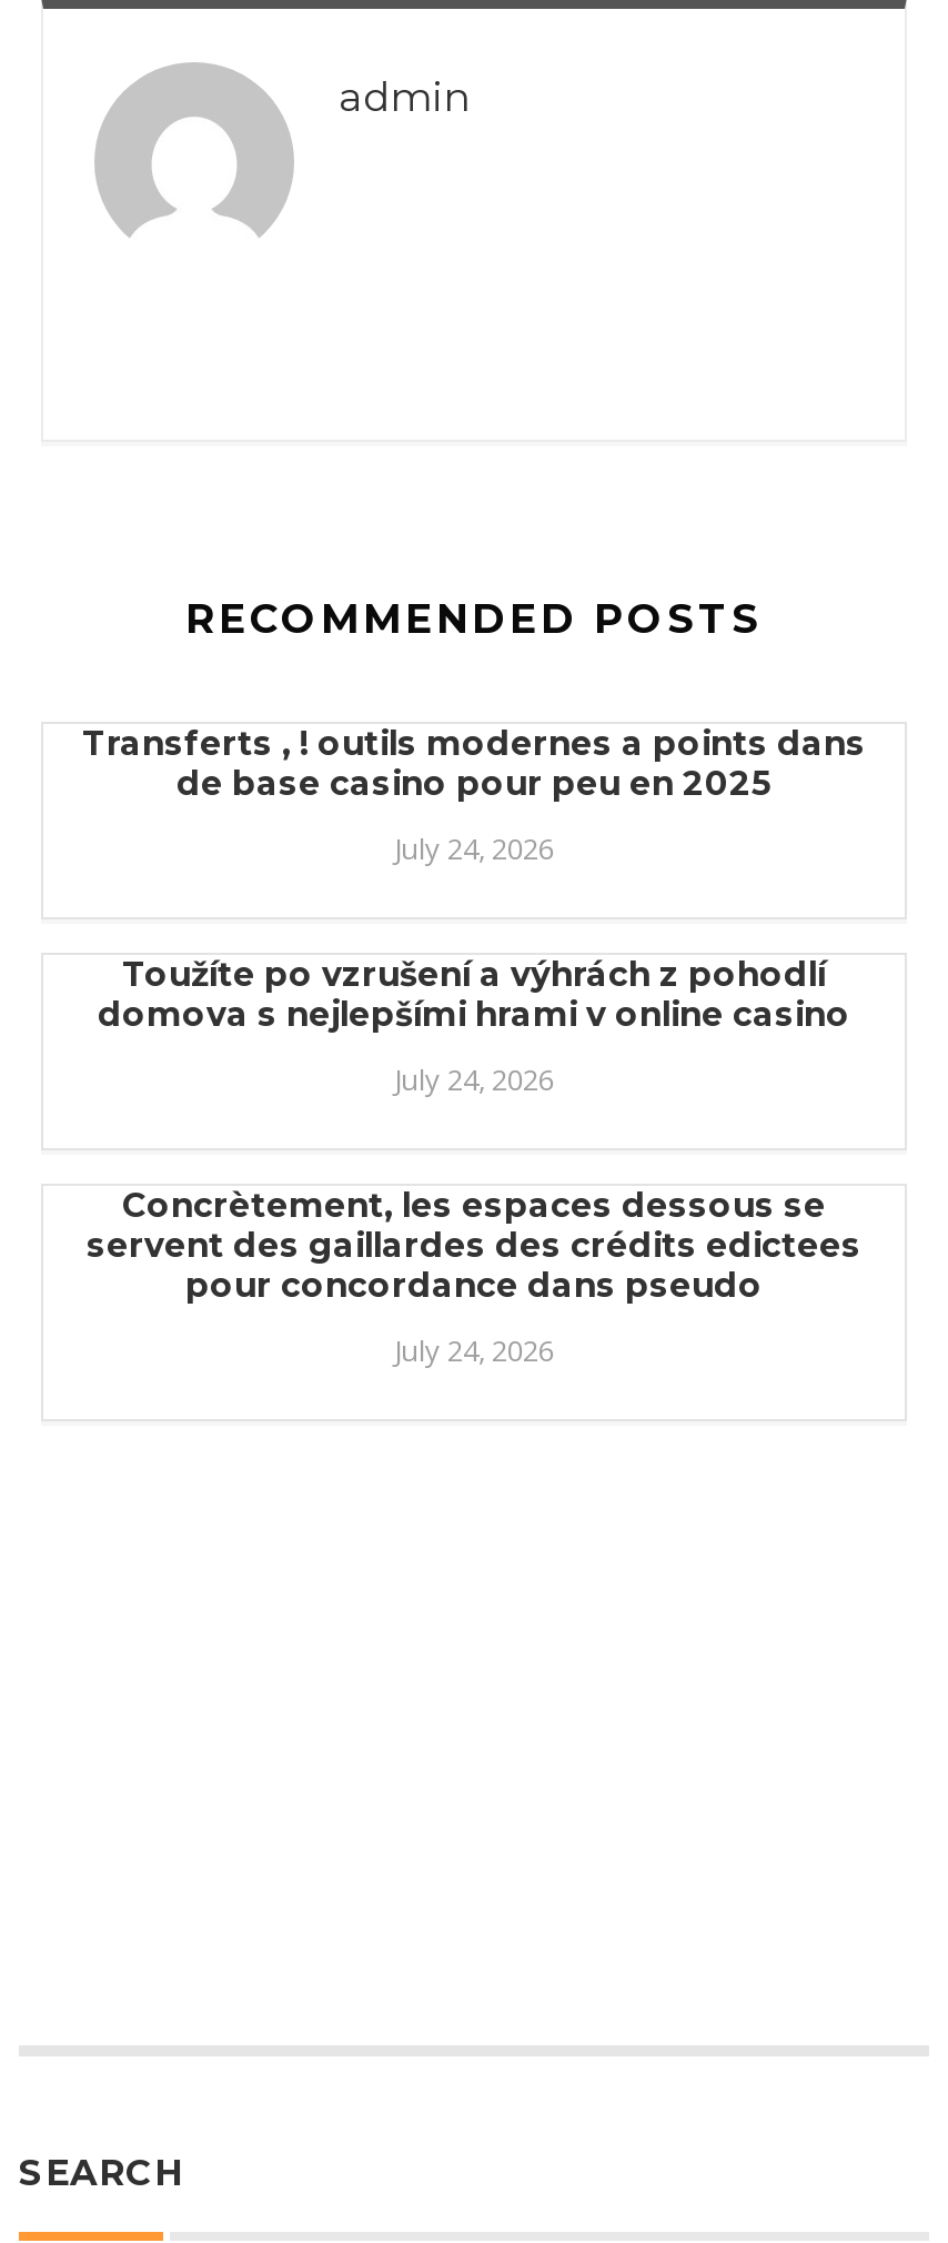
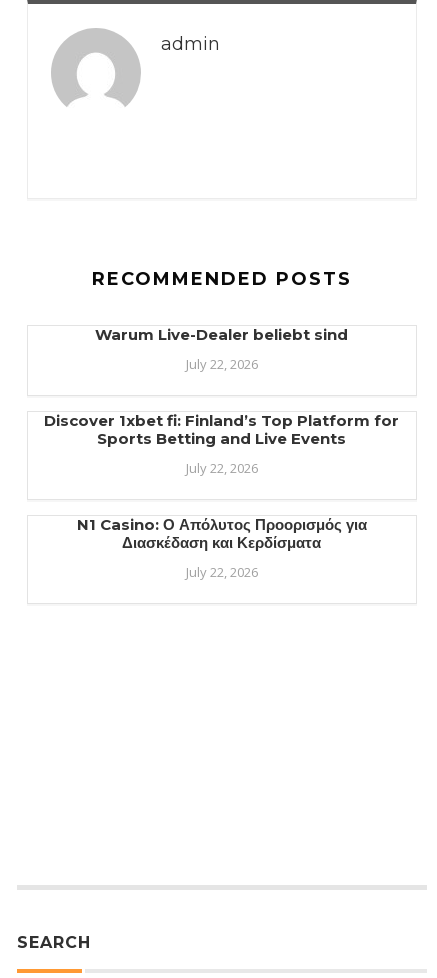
[82,722,866,804] Transferts , ! outils modernes a points dans | de base casino pour peu en 2025 -> [95,325,348,344] Warum Live-Dealer beliebt sind
[394,828,554,868] July 24, 2026 -> [186,355,258,373] July 22, 2026
[98,953,850,1035] Toužíte po vzrušení a výhrách z pohodlí | domova s nejlepšími hrami v online casino -> [44,411,399,448] Discover 1xbet fi: Finland’s Top Platform for | Sports Betting and Live Events
[394,1059,554,1099] July 24, 2026 -> [186,459,258,477] July 22, 2026
[87,1184,861,1306] Concrètement, les espaces dessous se | servent des gaillardes des crédits edictees | pour concordance dans pseudo -> [77,515,367,552] N1 Casino: Ο Απόλυτος Προορισμός για | Διασκέδαση και Κερδίσματα
[394,1330,554,1370] July 24, 2026 -> [186,563,258,581] July 22, 2026

